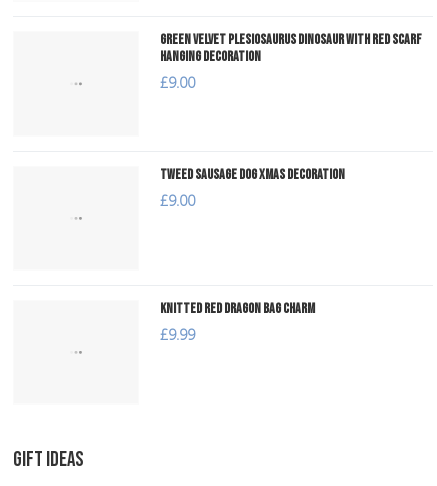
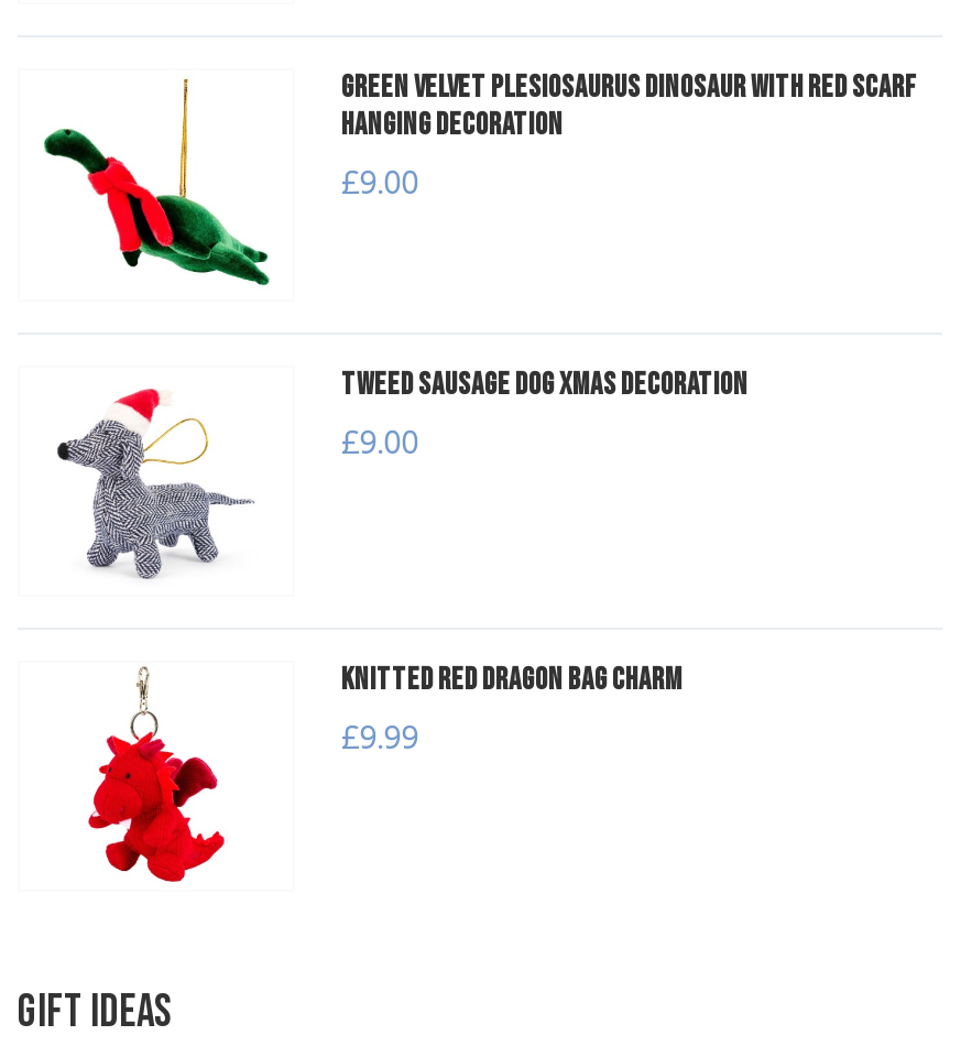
none -> [42,77,271,286] [image]
none -> [55,388,253,581] [image]
none -> [86,665,227,883] [image]

